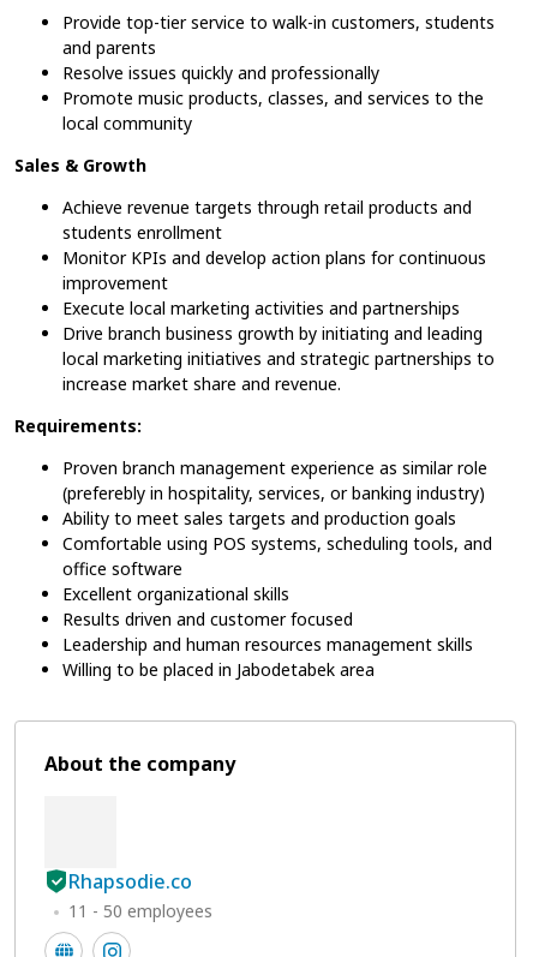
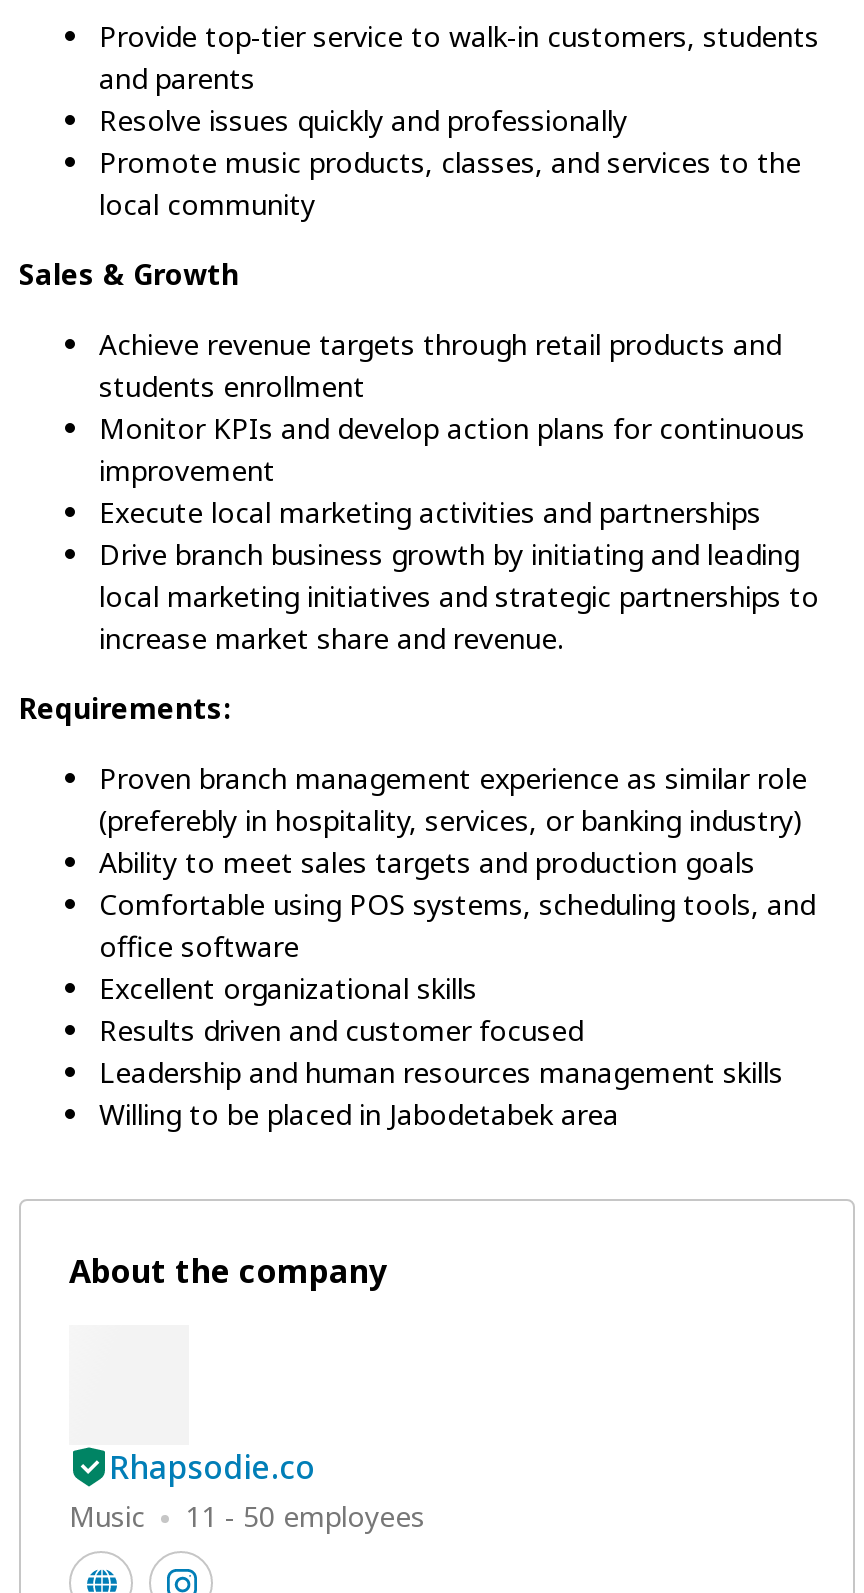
none -> [69,1497,145,1535] Music

